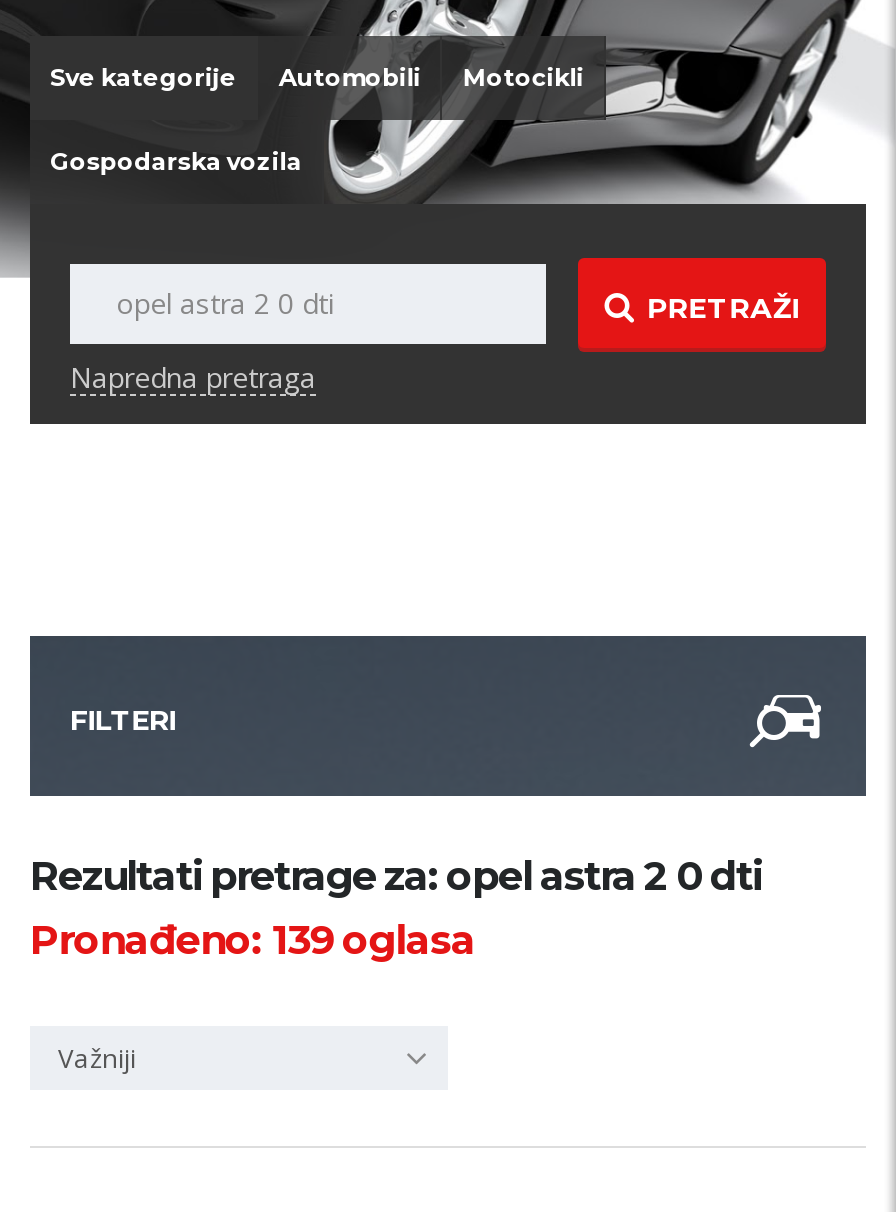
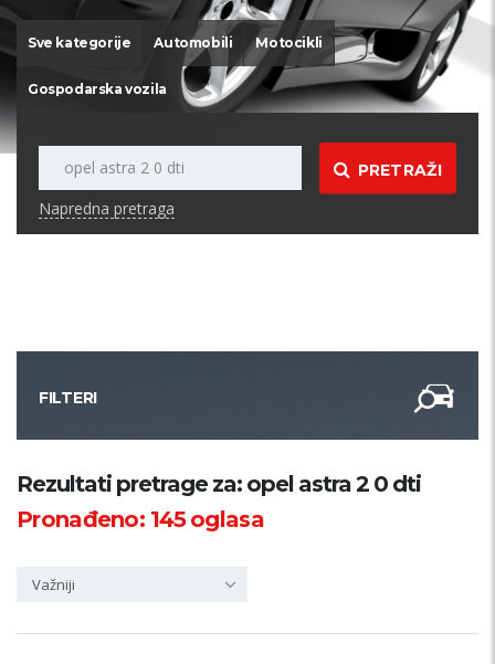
[30,916,476,964] Pronađeno: 139 oglasa -> [17,506,264,533] Pronađeno: 145 oglasa

